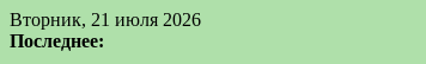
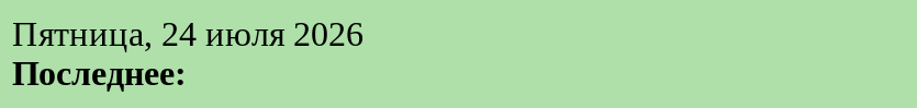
[10,9,201,30] Вторник, 21 июля 2026 -> [12,15,364,52] Пятница, 24 июля 2026

